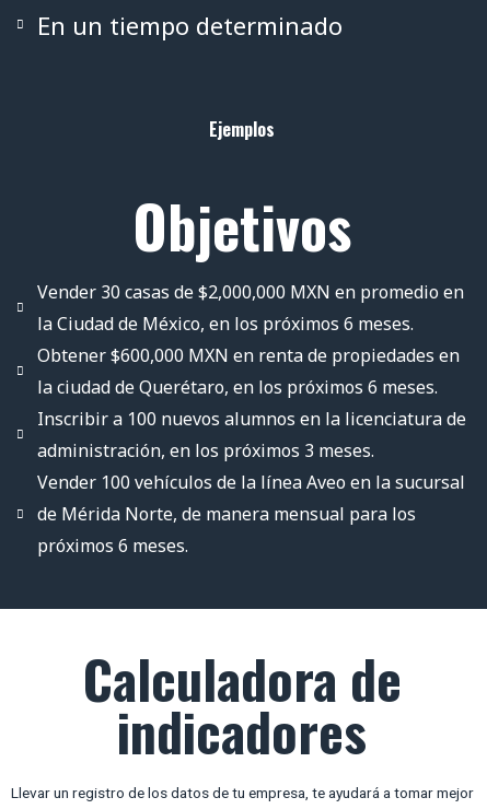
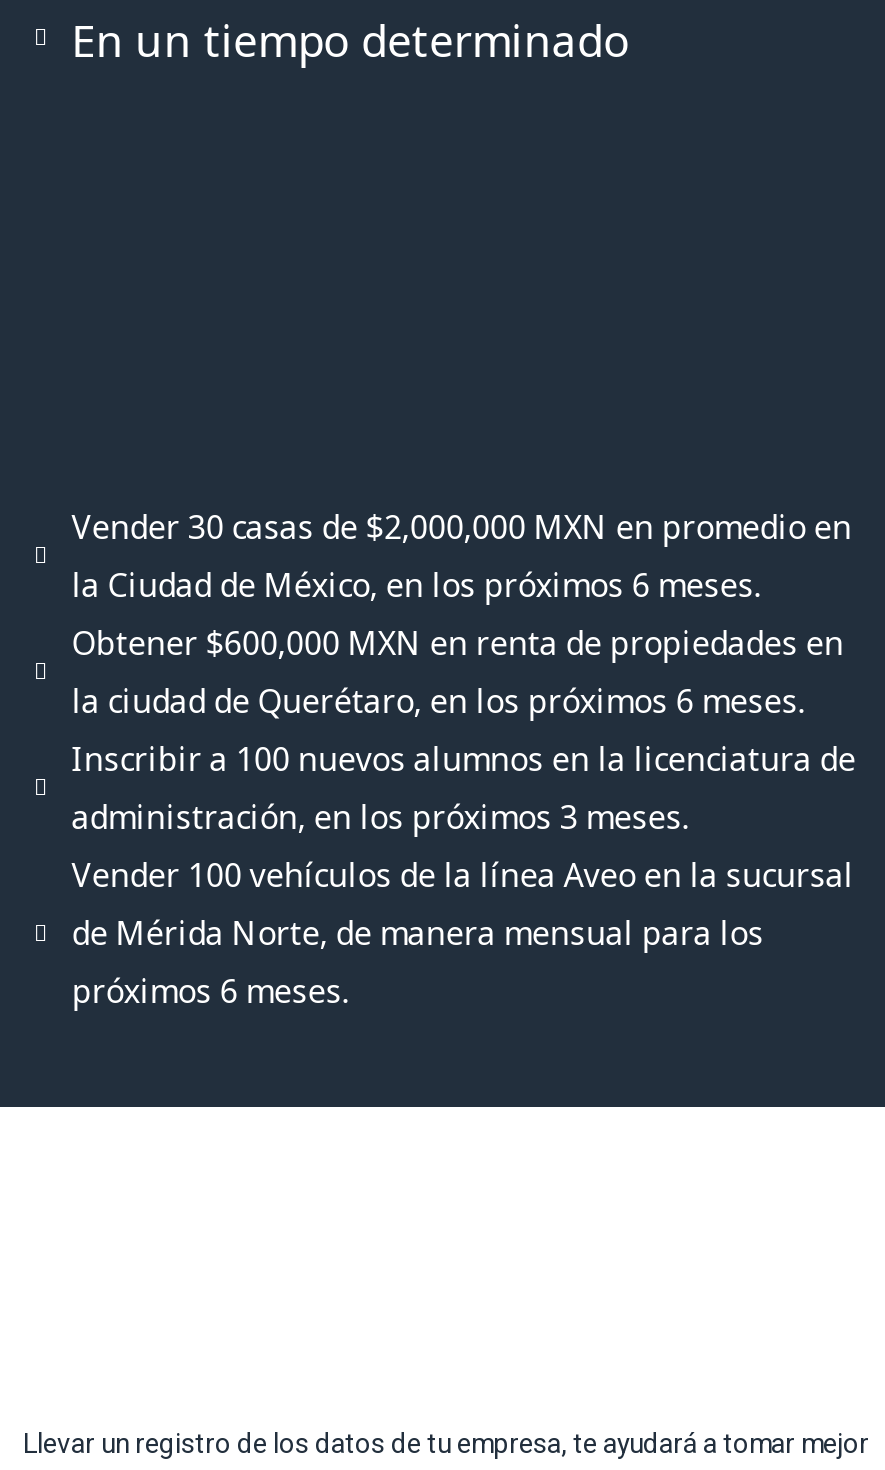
[132,116,351,268] Ejemplos | Objetivos -> none
[83,639,401,769] Calculadora de | indicadores -> none

